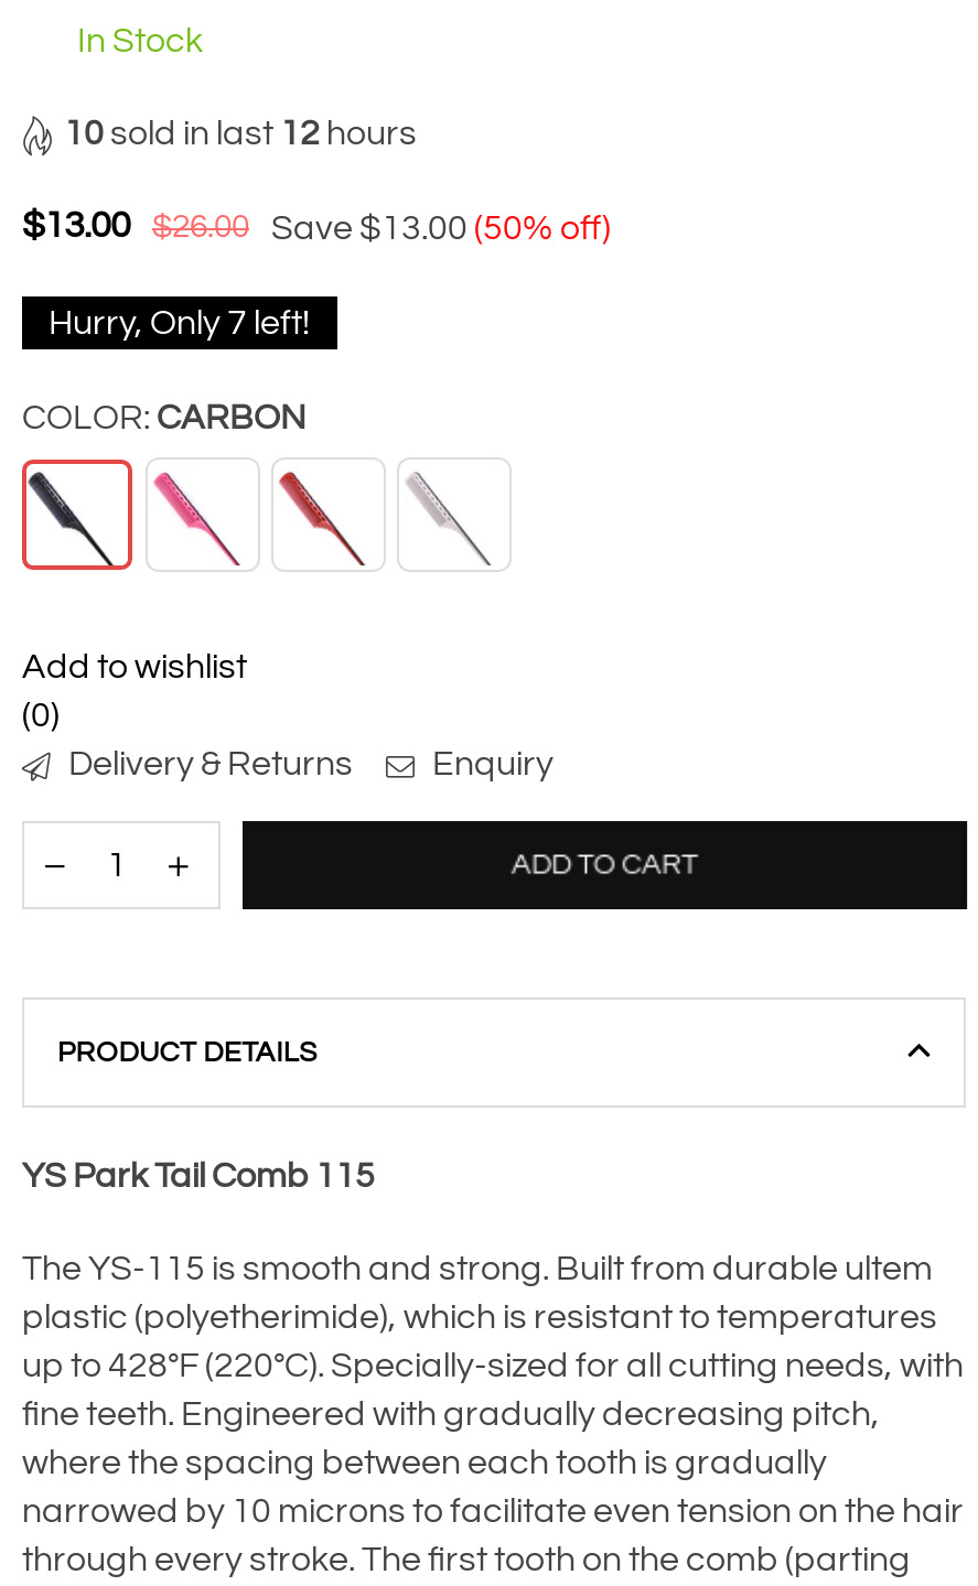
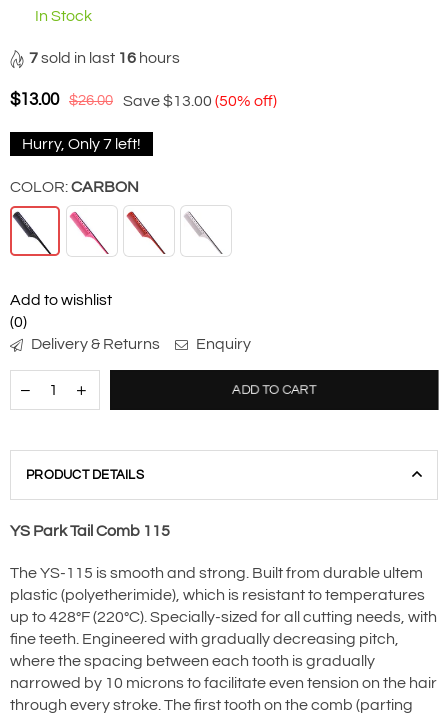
[64,116,417,152] 10 sold in last 12 hours -> [29,50,180,66] 7 sold in last 16 hours

